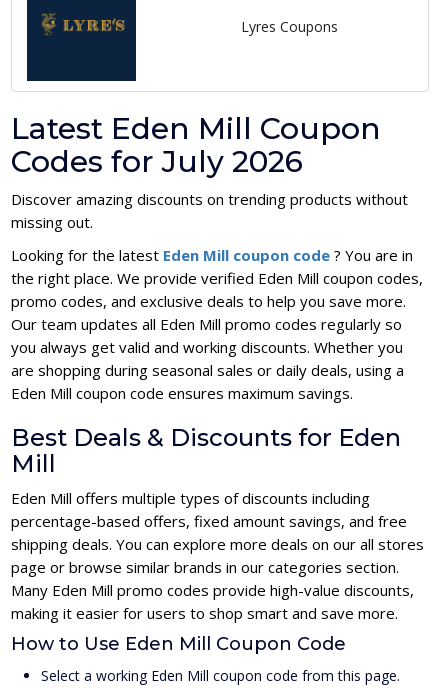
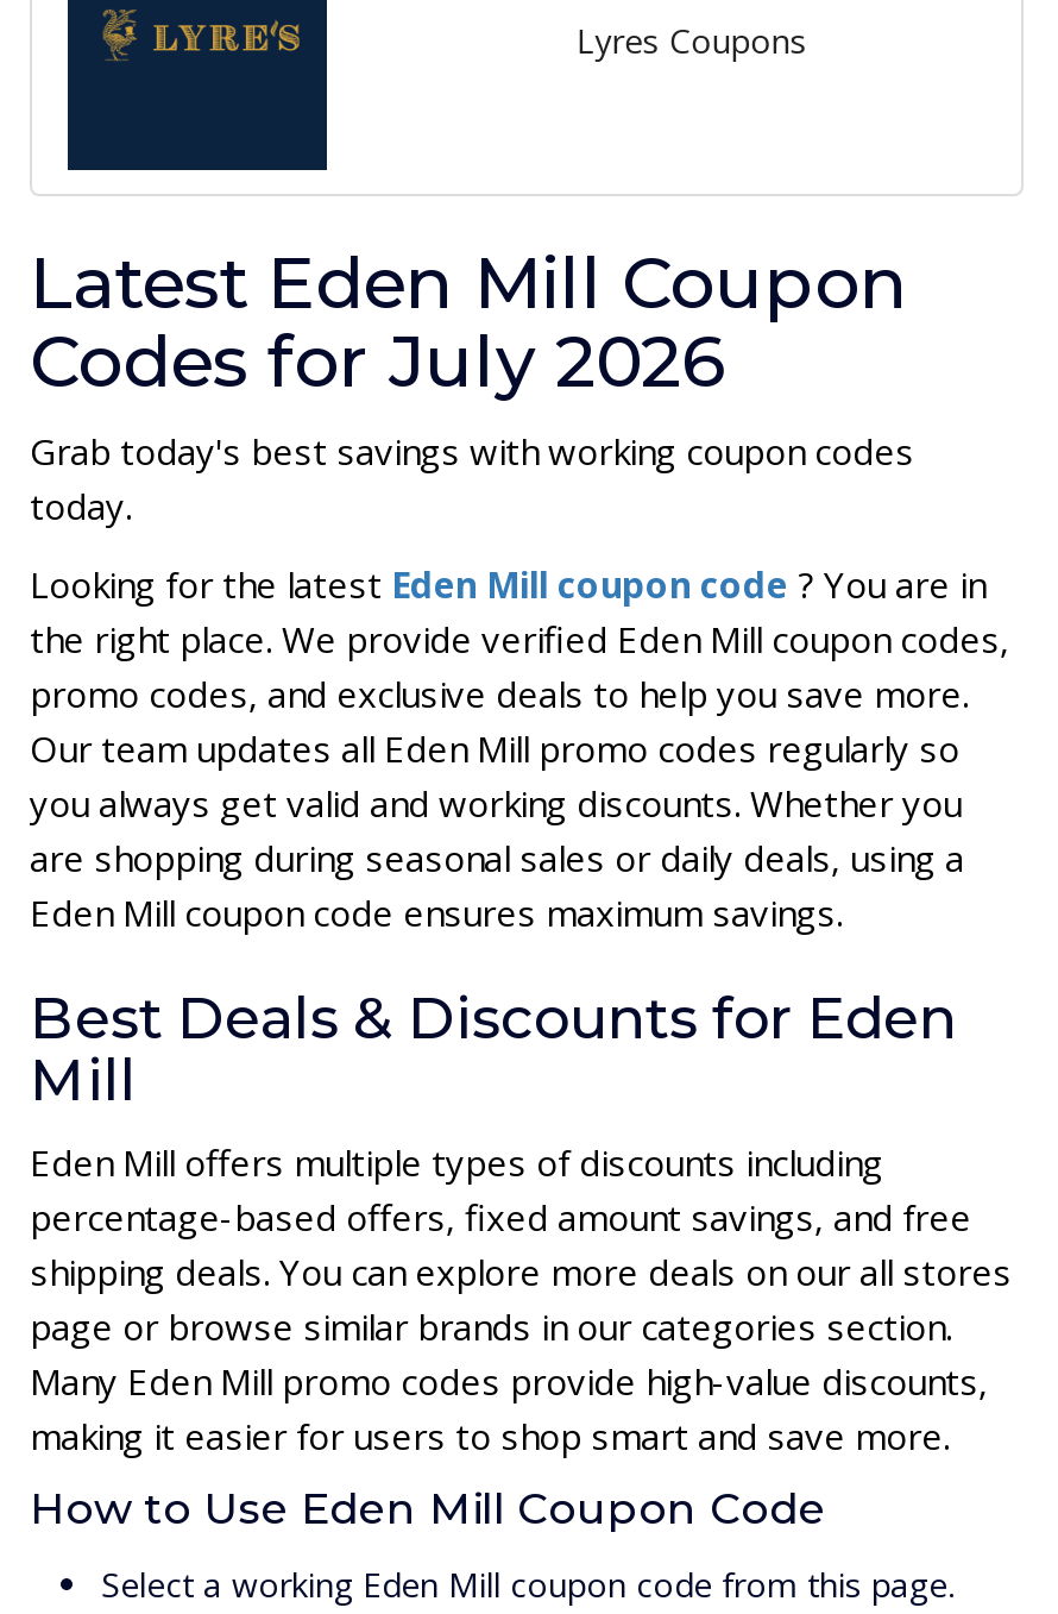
[11,189,408,232] Discover amazing discounts on trending products without | missing out. -> [30,427,914,529] Grab today's best savings with working coupon codes | today.

